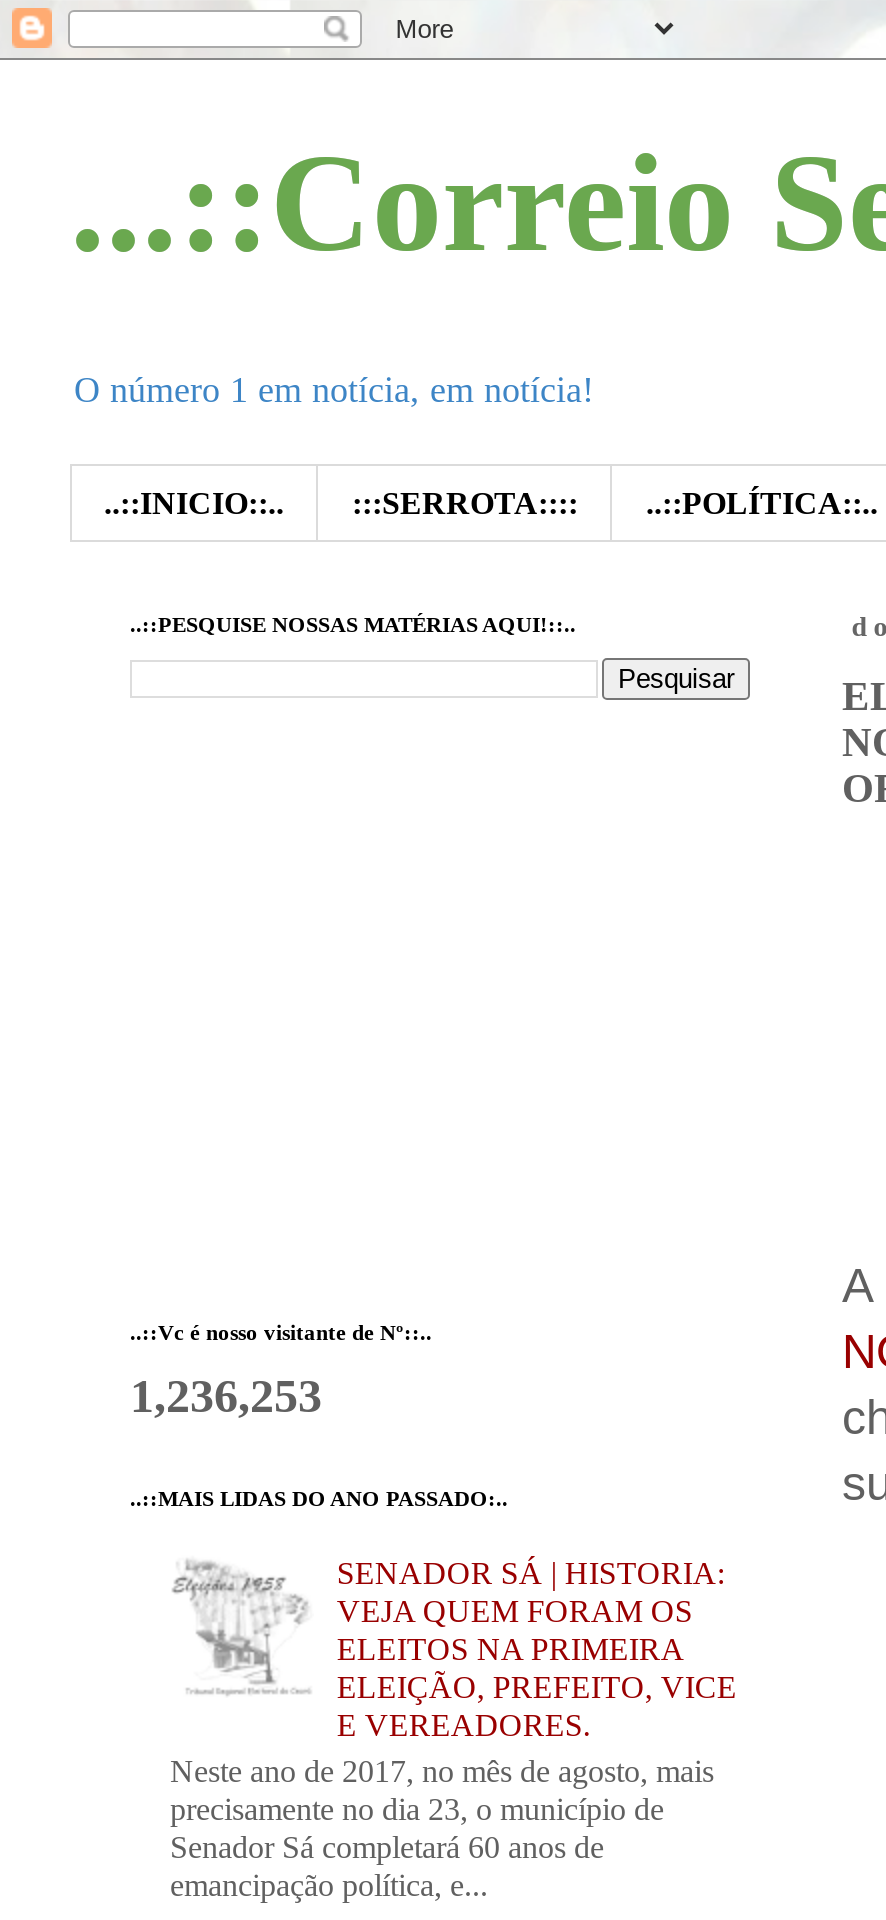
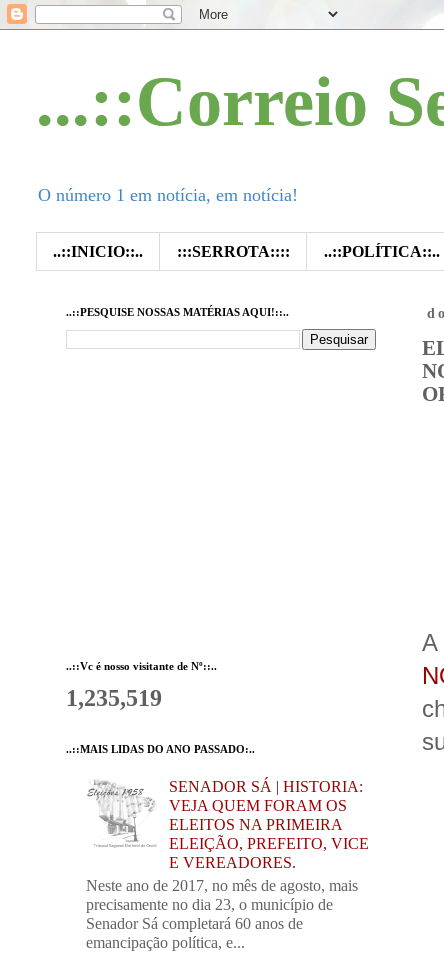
[130,1370,322,1422] 1,236,253 -> [66,685,162,711] 1,235,519

